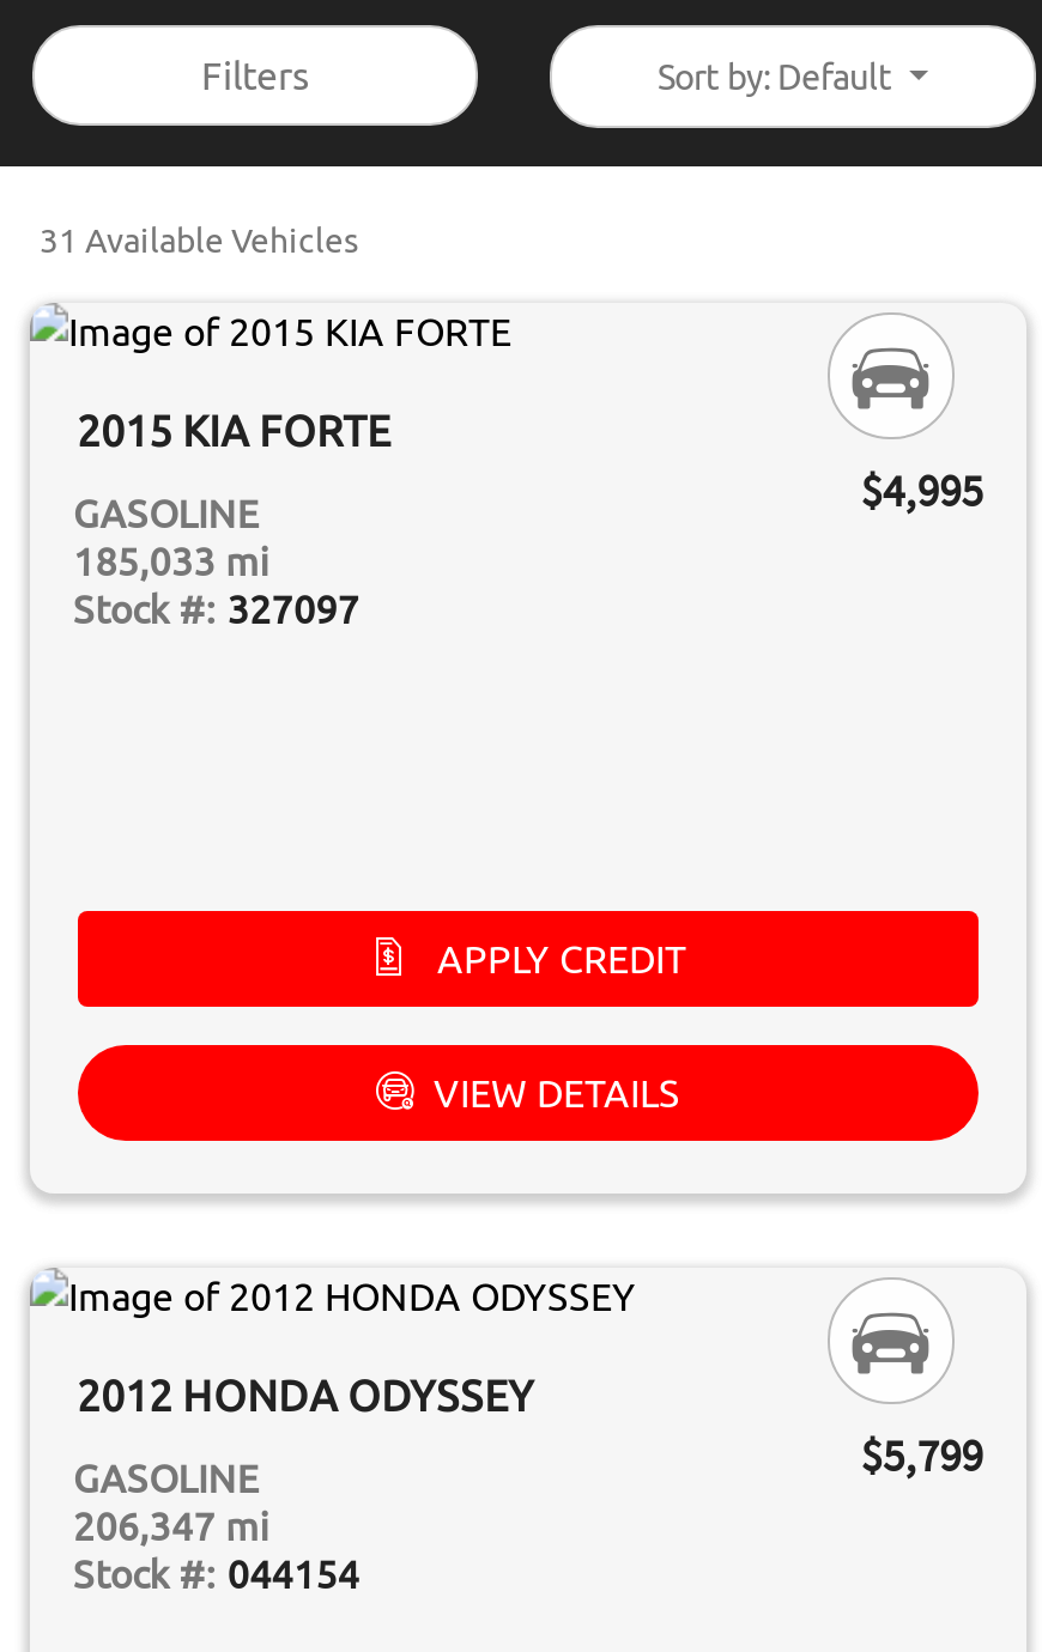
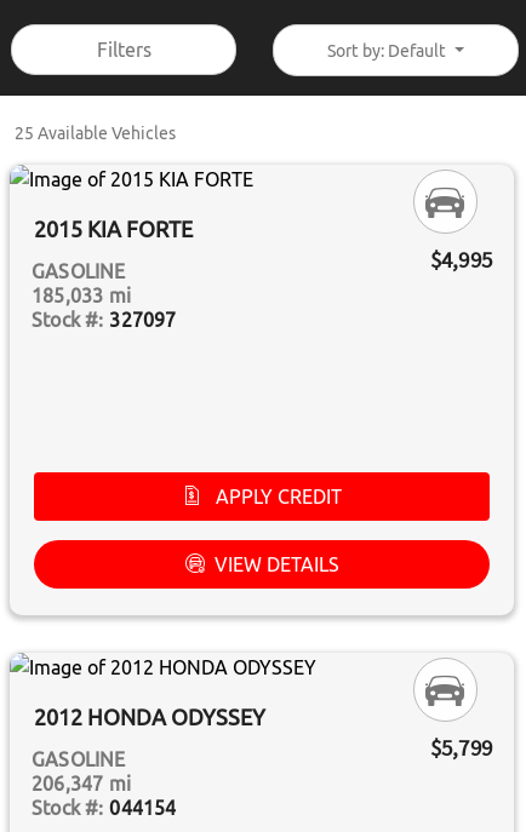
[40,221,358,260] 31 Available Vehicles -> [15,124,176,143] 25 Available Vehicles

